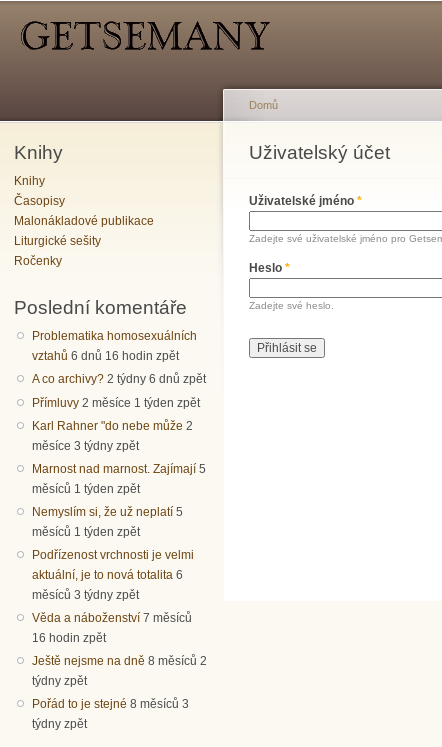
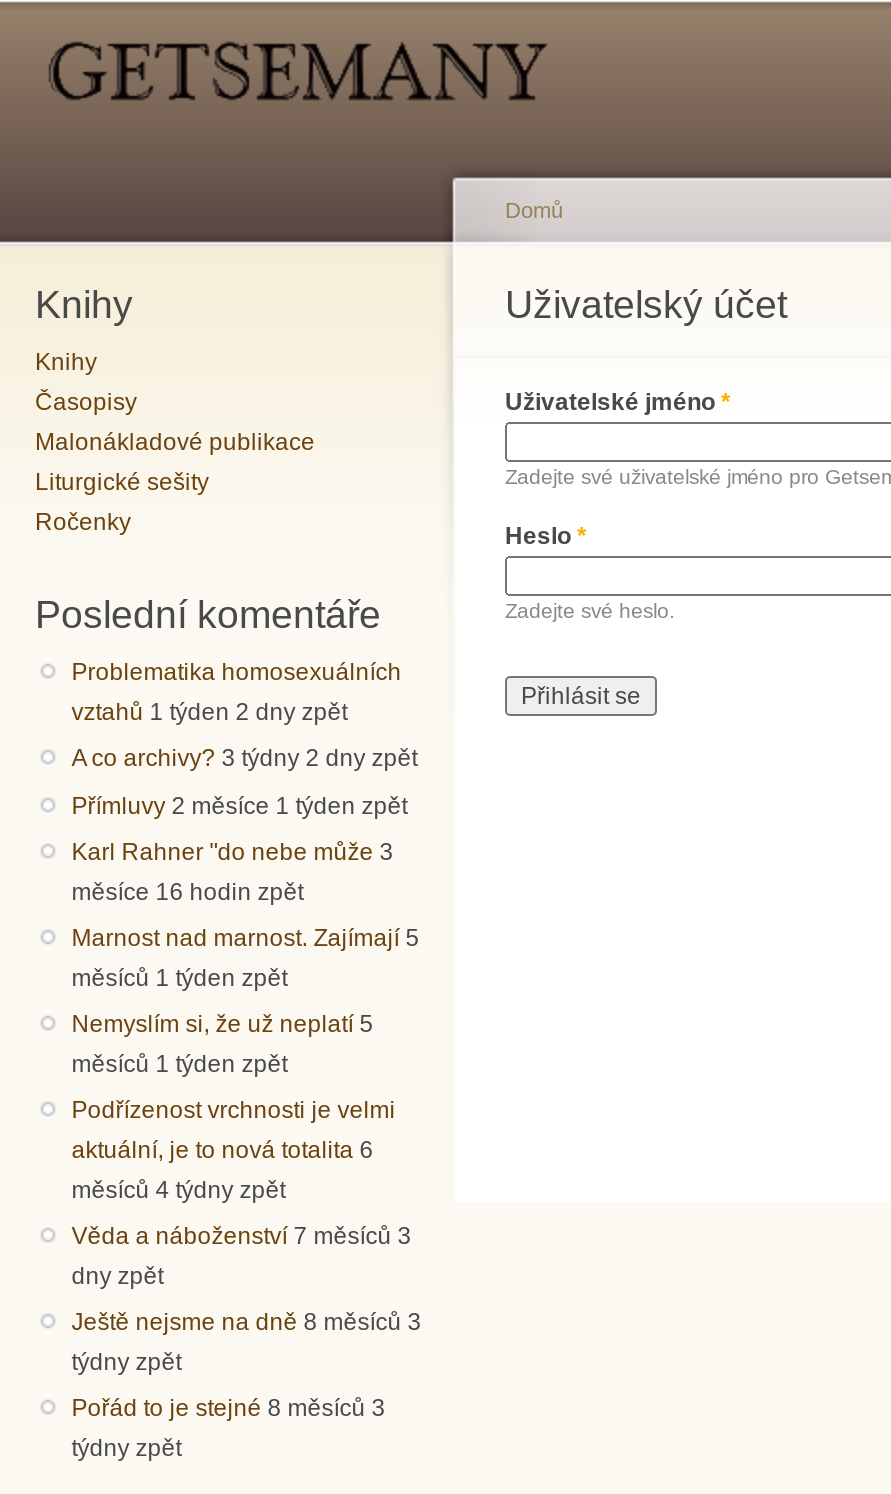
[32,349,179,363] vztahů 6 dnů 16 hodin zpět -> [71,699,347,727] vztahů 1 týden 2 dny zpět
[32,372,206,386] A co archivy? 2 týdny 6 dnů zpět -> [71,745,417,773] A co archivy? 3 týdny 2 dny zpět
[32,418,193,432] Karl Rahner "do nebe může 2 -> [71,837,393,865] Karl Rahner "do nebe může 3
[32,438,139,452] měsíce 3 týdny zpět -> [71,877,303,905] měsíce 16 hodin zpět
[32,588,139,602] měsíců 3 týdny zpět -> [71,1175,285,1203] měsíců 4 týdny zpět
[32,611,192,645] Věda a náboženství 7 měsíců | 16 hodin zpět -> [71,1221,411,1289] Věda a náboženství 7 měsíců 3 | dny zpět
[32,654,207,668] Ještě nejsme na dně 8 měsíců 2 -> [71,1307,421,1335] Ještě nejsme na dně 8 měsíců 3

